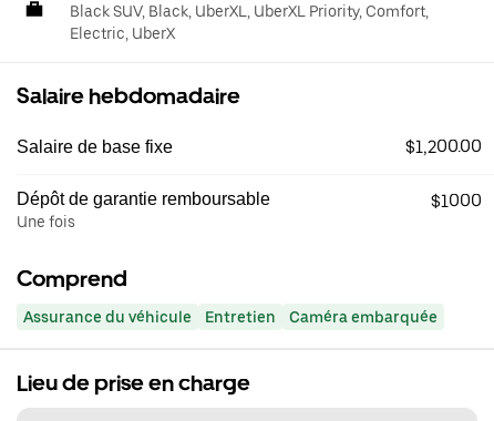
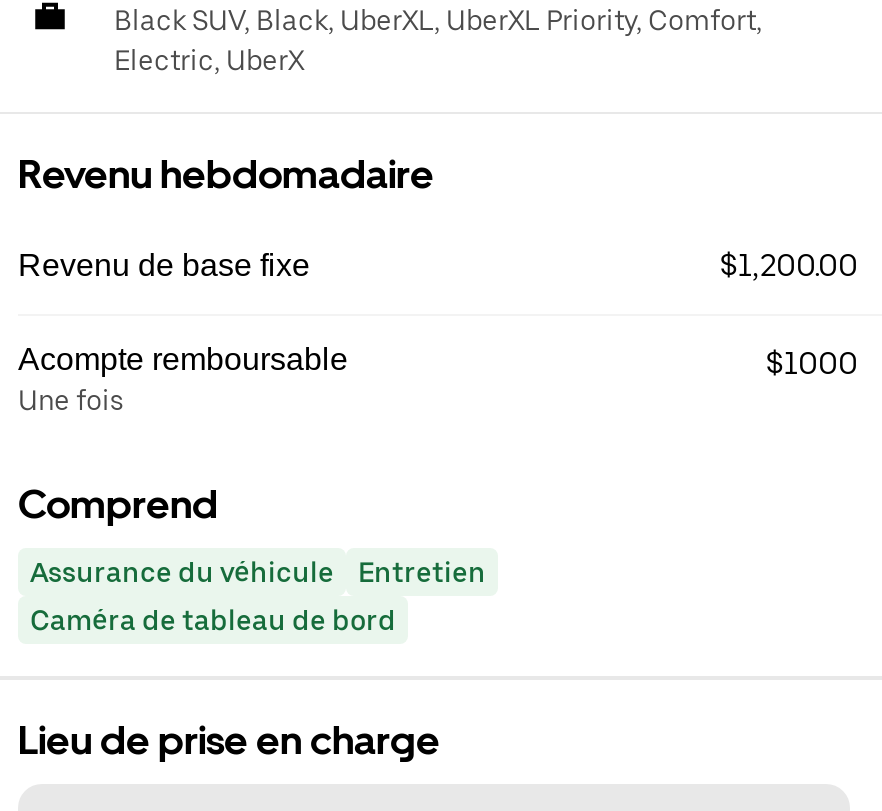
[17,83,240,110] Salaire hebdomadaire -> [18,150,434,198] Revenu hebdomadaire
[17,137,173,156] Salaire de base fixe -> [18,248,310,282] Revenu de base fixe
[17,189,270,208] Dépôt de garantie remboursable -> [18,342,348,376] Acompte remboursable
[289,308,438,326] Caméra embarquée -> [30,604,396,636] Caméra de tableau de bord

